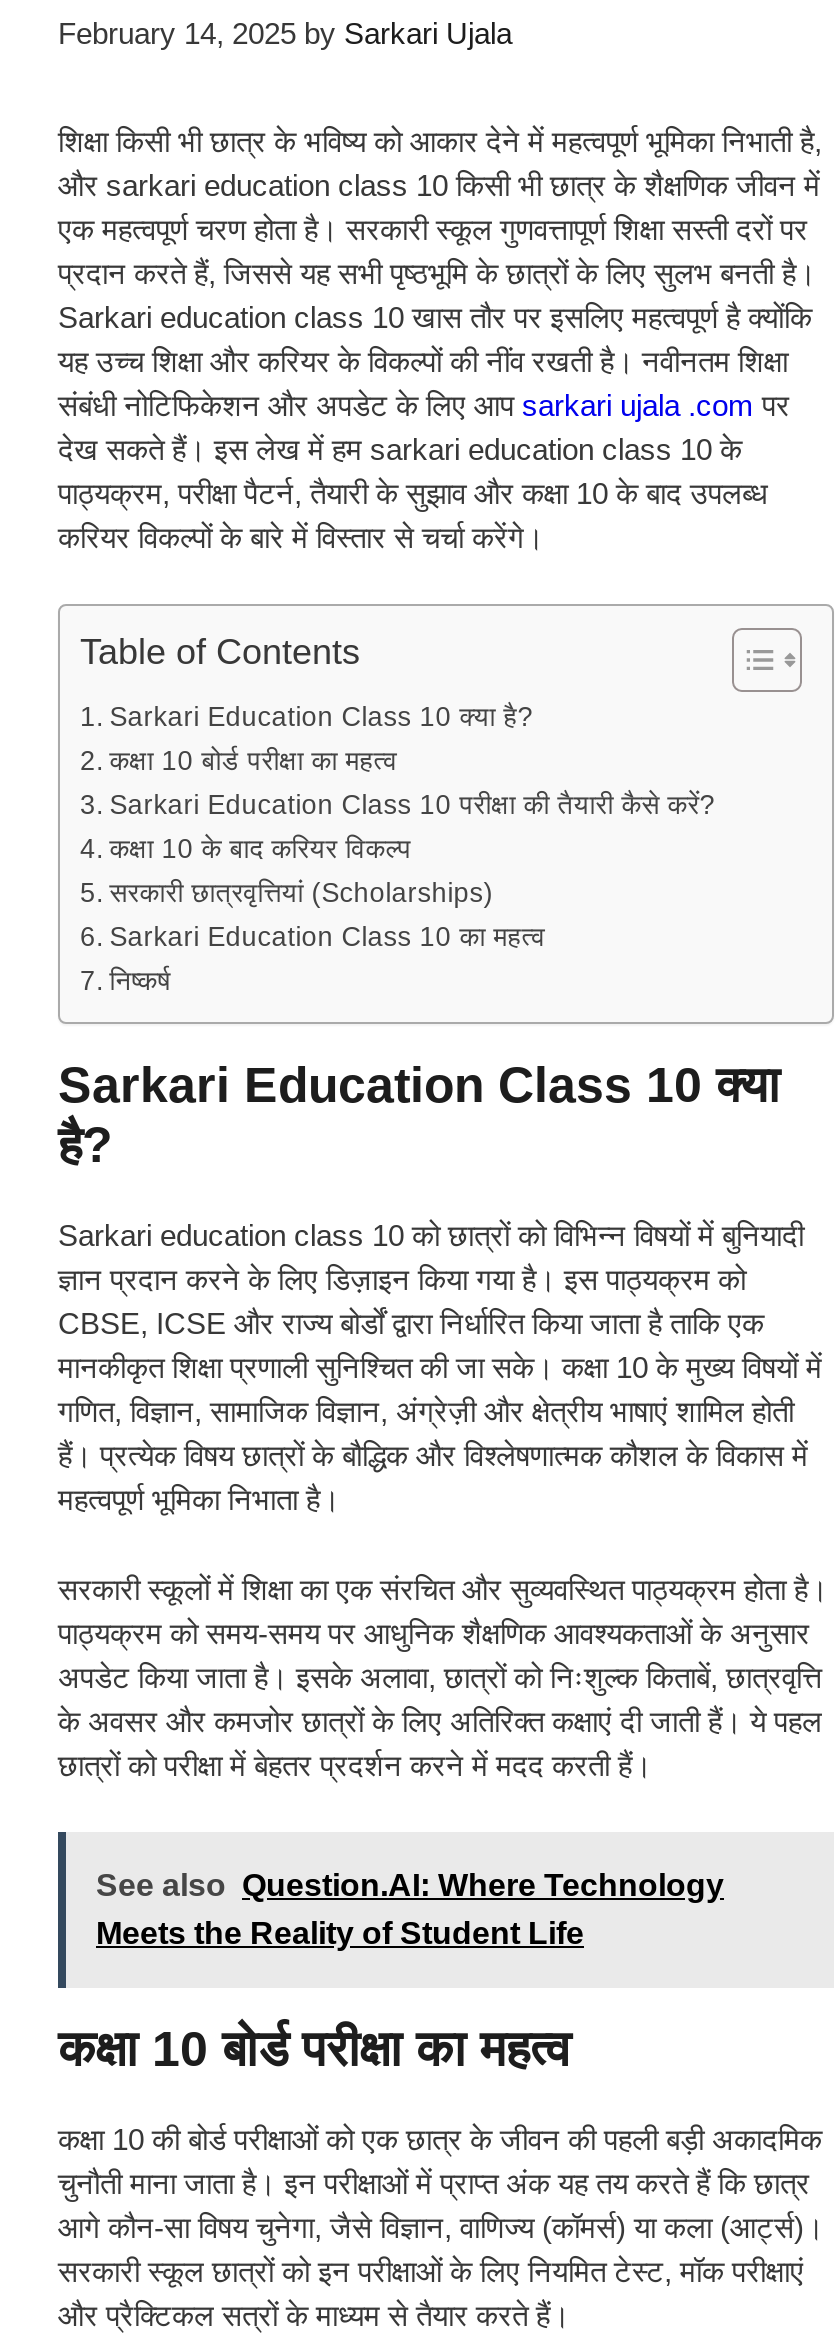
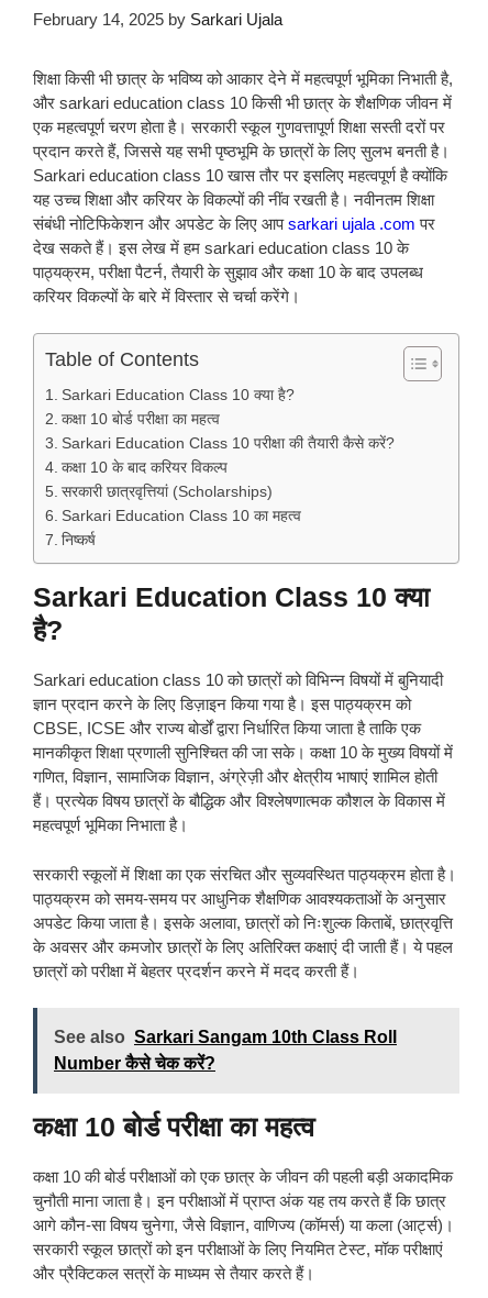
[96,1868,724,1950] See also Question.AI: Where Technology | Meets the Reality of Student Life -> [54,1028,397,1073] See also Sarkari Sangam 10th Class Roll | Number कैसे चेक करें?

